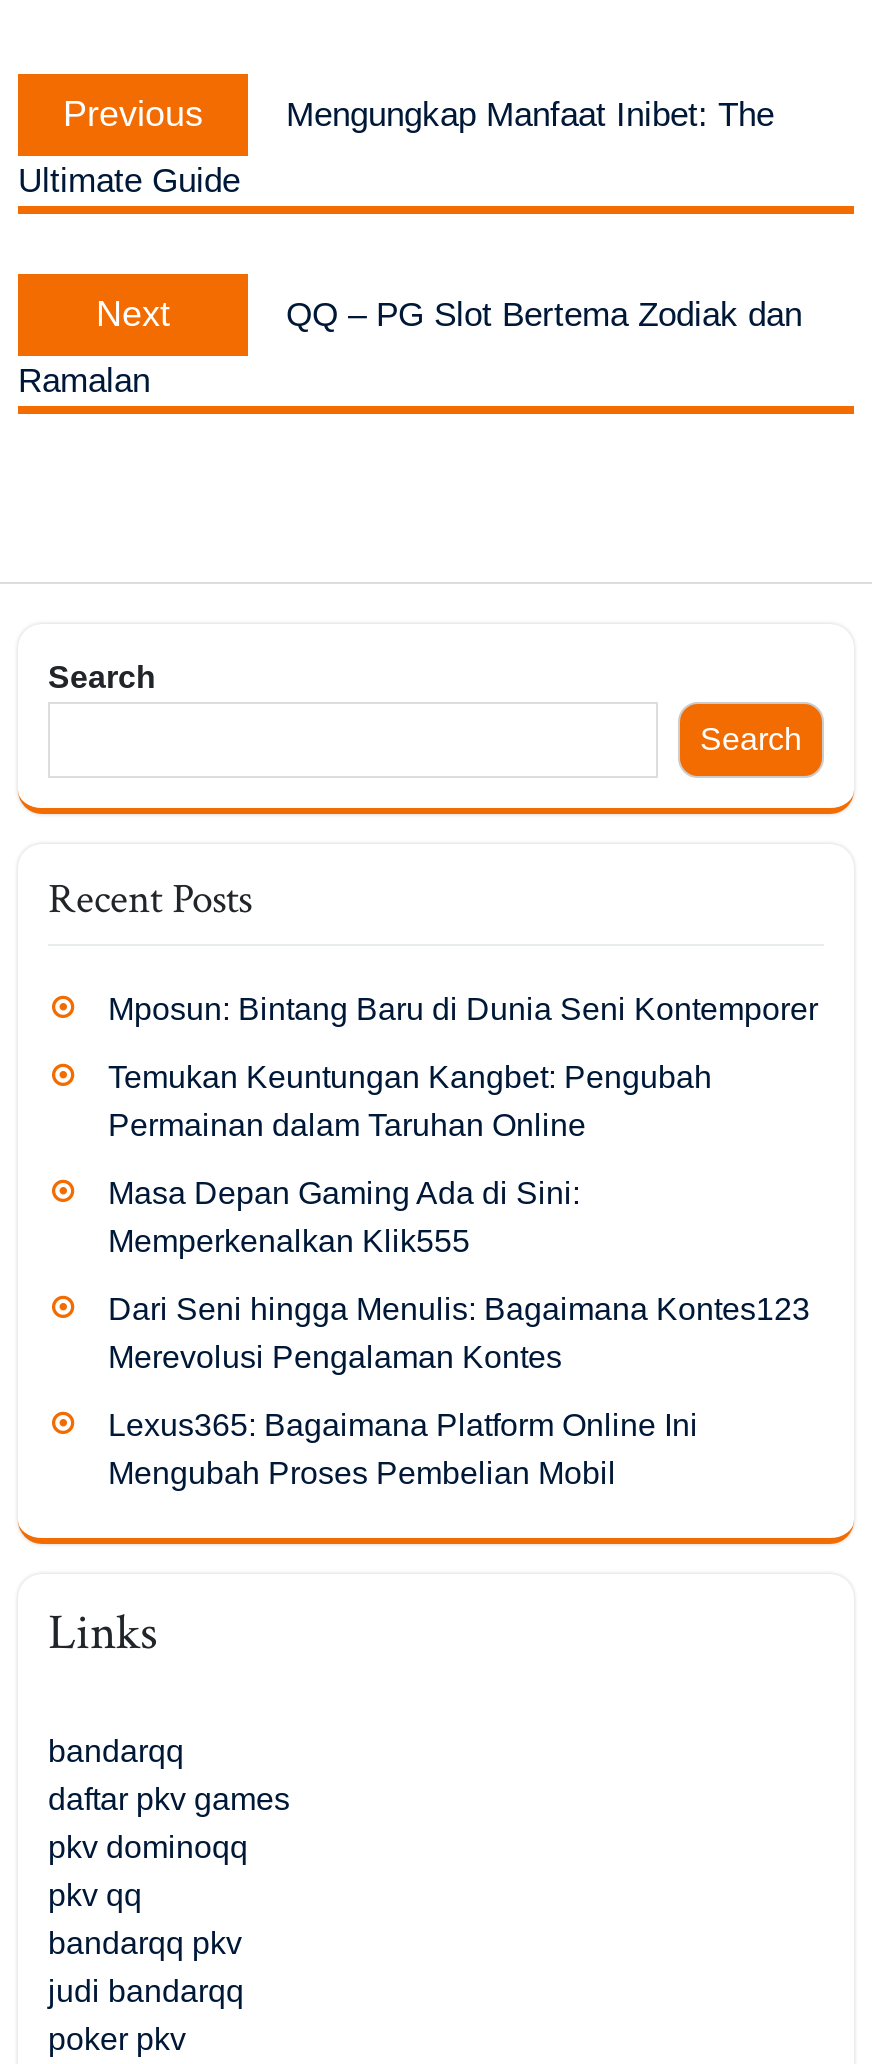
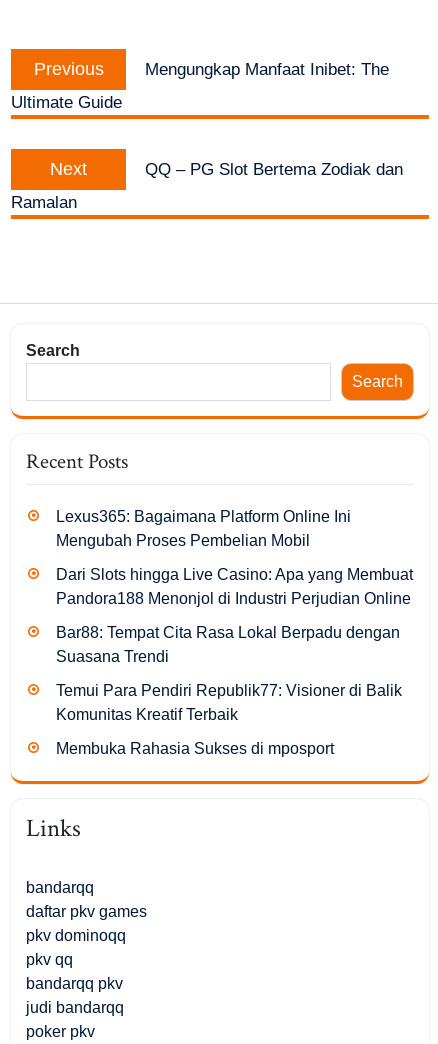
[108,992,818,1374] Mposun: Bintang Baru di Dunia Seni Kontemporer | Temukan Keuntungan Kangbet: Pengubah | Permainan dalam Taruhan Online | Masa Depan Gaming Ada di Sini: | Memperkenalkan Klik555 | Dari Seni hingga Menulis: Bagaimana Kontes123 | Merevolusi Pengalaman Kontes -> none
moved [108,1408,698,1490] -> [56,508,351,549]: Lexus365: Bagaimana Platform Online Ini | Mengubah Proses Pembelian Mobil
none -> [56,566,413,757] Dari Slots hingga Live Casino: Apa yang Membuat | Pandora188 Menonjol di Industri Perjudian Online | Bar88: Tempat Cita Rasa Lokal Berpadu dengan | Suasana Trendi | Temui Para Pendiri Republik77: Visioner di Balik | Komunitas Kreatif Terbaik | Membuka Rahasia Sukses di mposport

